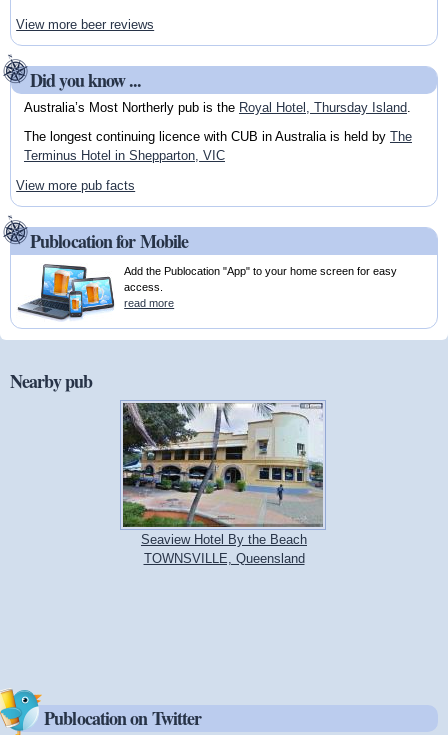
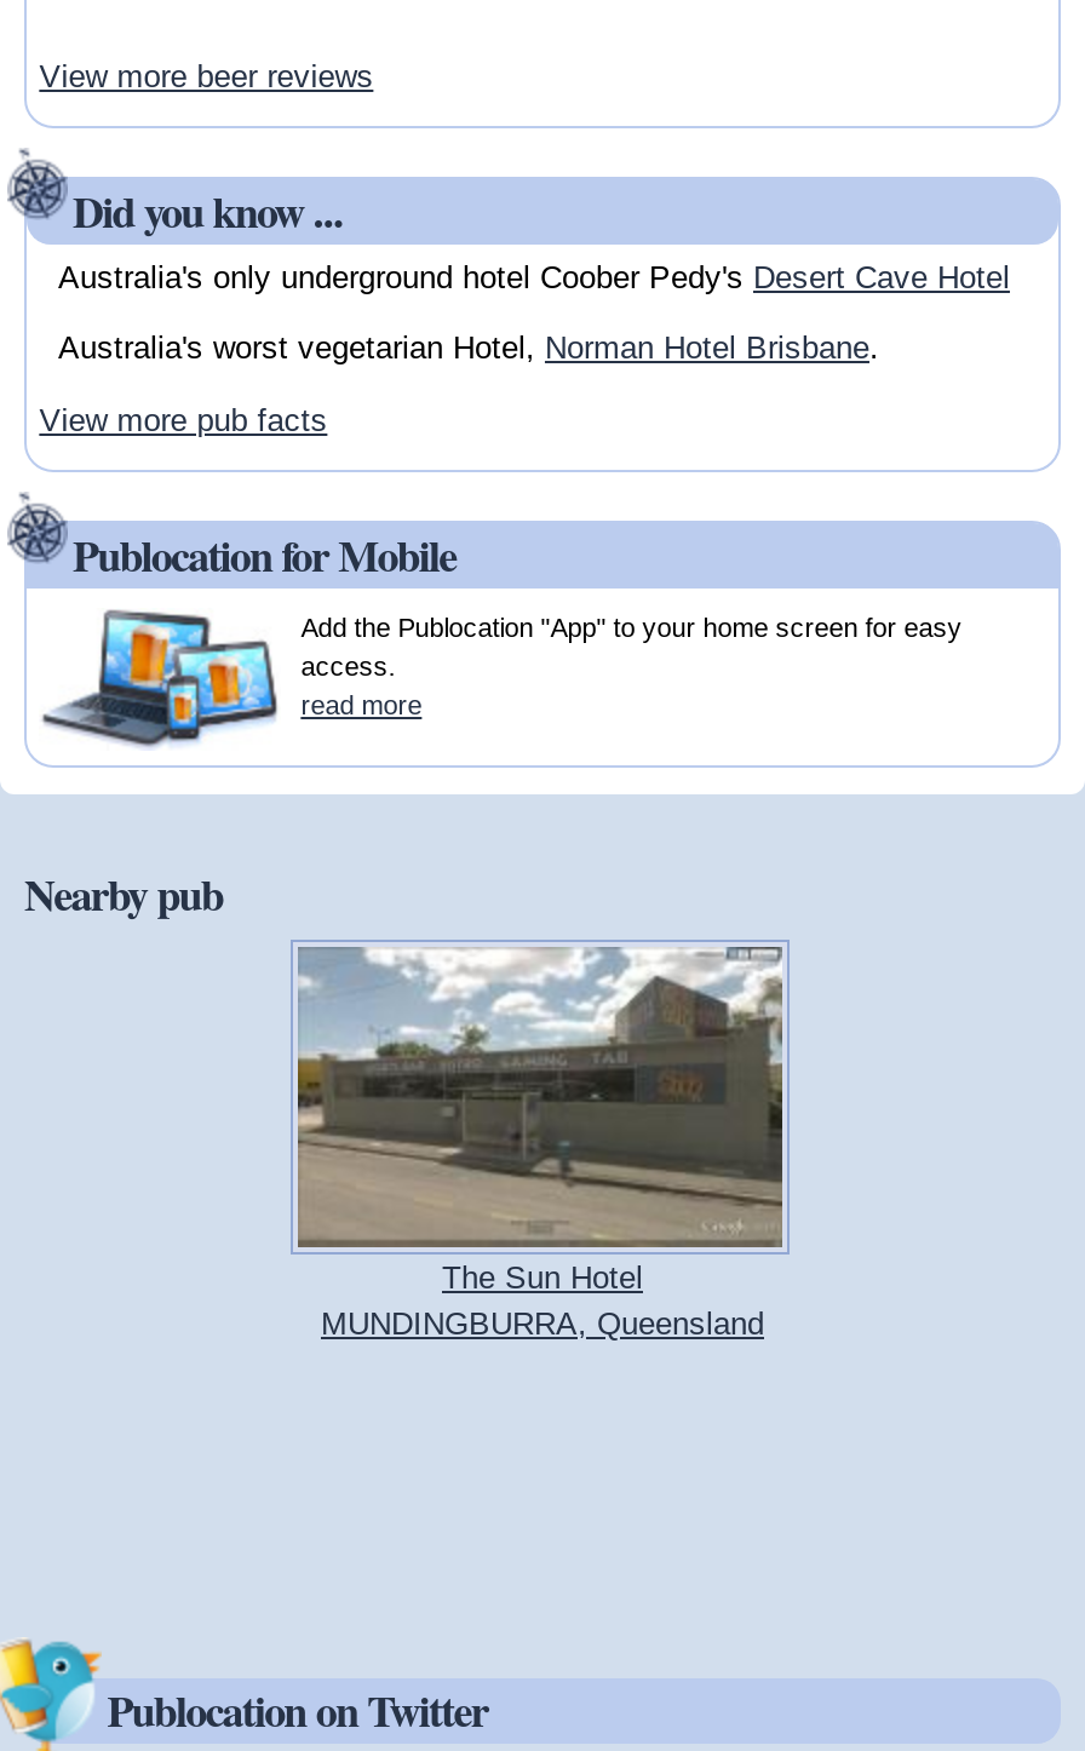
[24,100,411,115] Australia’s Most Northerly pub is the Royal Hotel, Thursday Island. -> [58,259,1010,295] Australia's only underground hotel Coober Pedy's Desert Cave Hotel
[24,129,412,163] The longest continuing licence with CUB in Australia is held by The | Terminus Hotel in Shepparton, VIC -> [58,330,879,366] Australia's worst vegetarian Hotel, Norman Hotel Brisbane.
[122,402,323,566] [image] | Seaview Hotel By the Beach | TOWNSVILLE, Queensland -> [295,945,785,1343] [image] | The Sun Hotel | MUNDINGBURRA, Queensland

